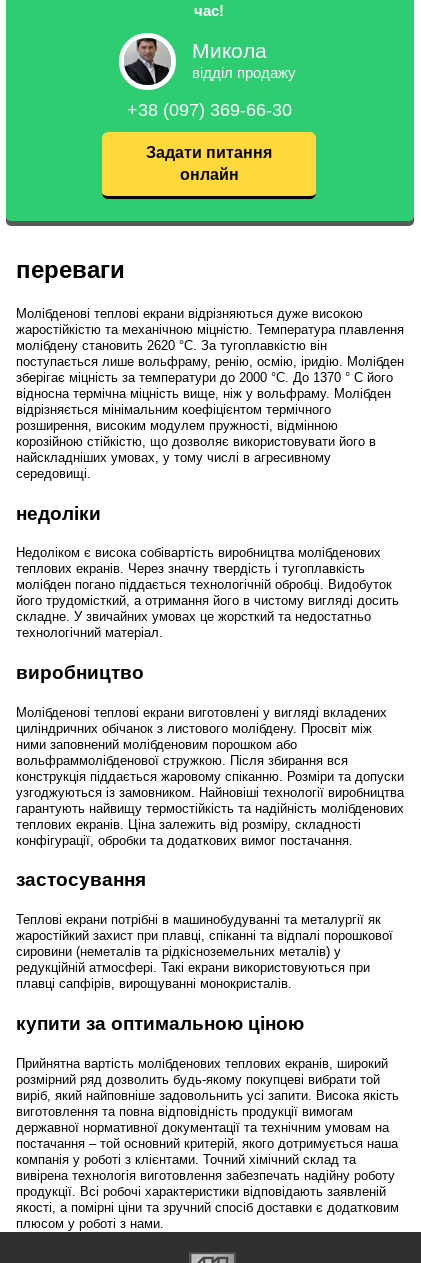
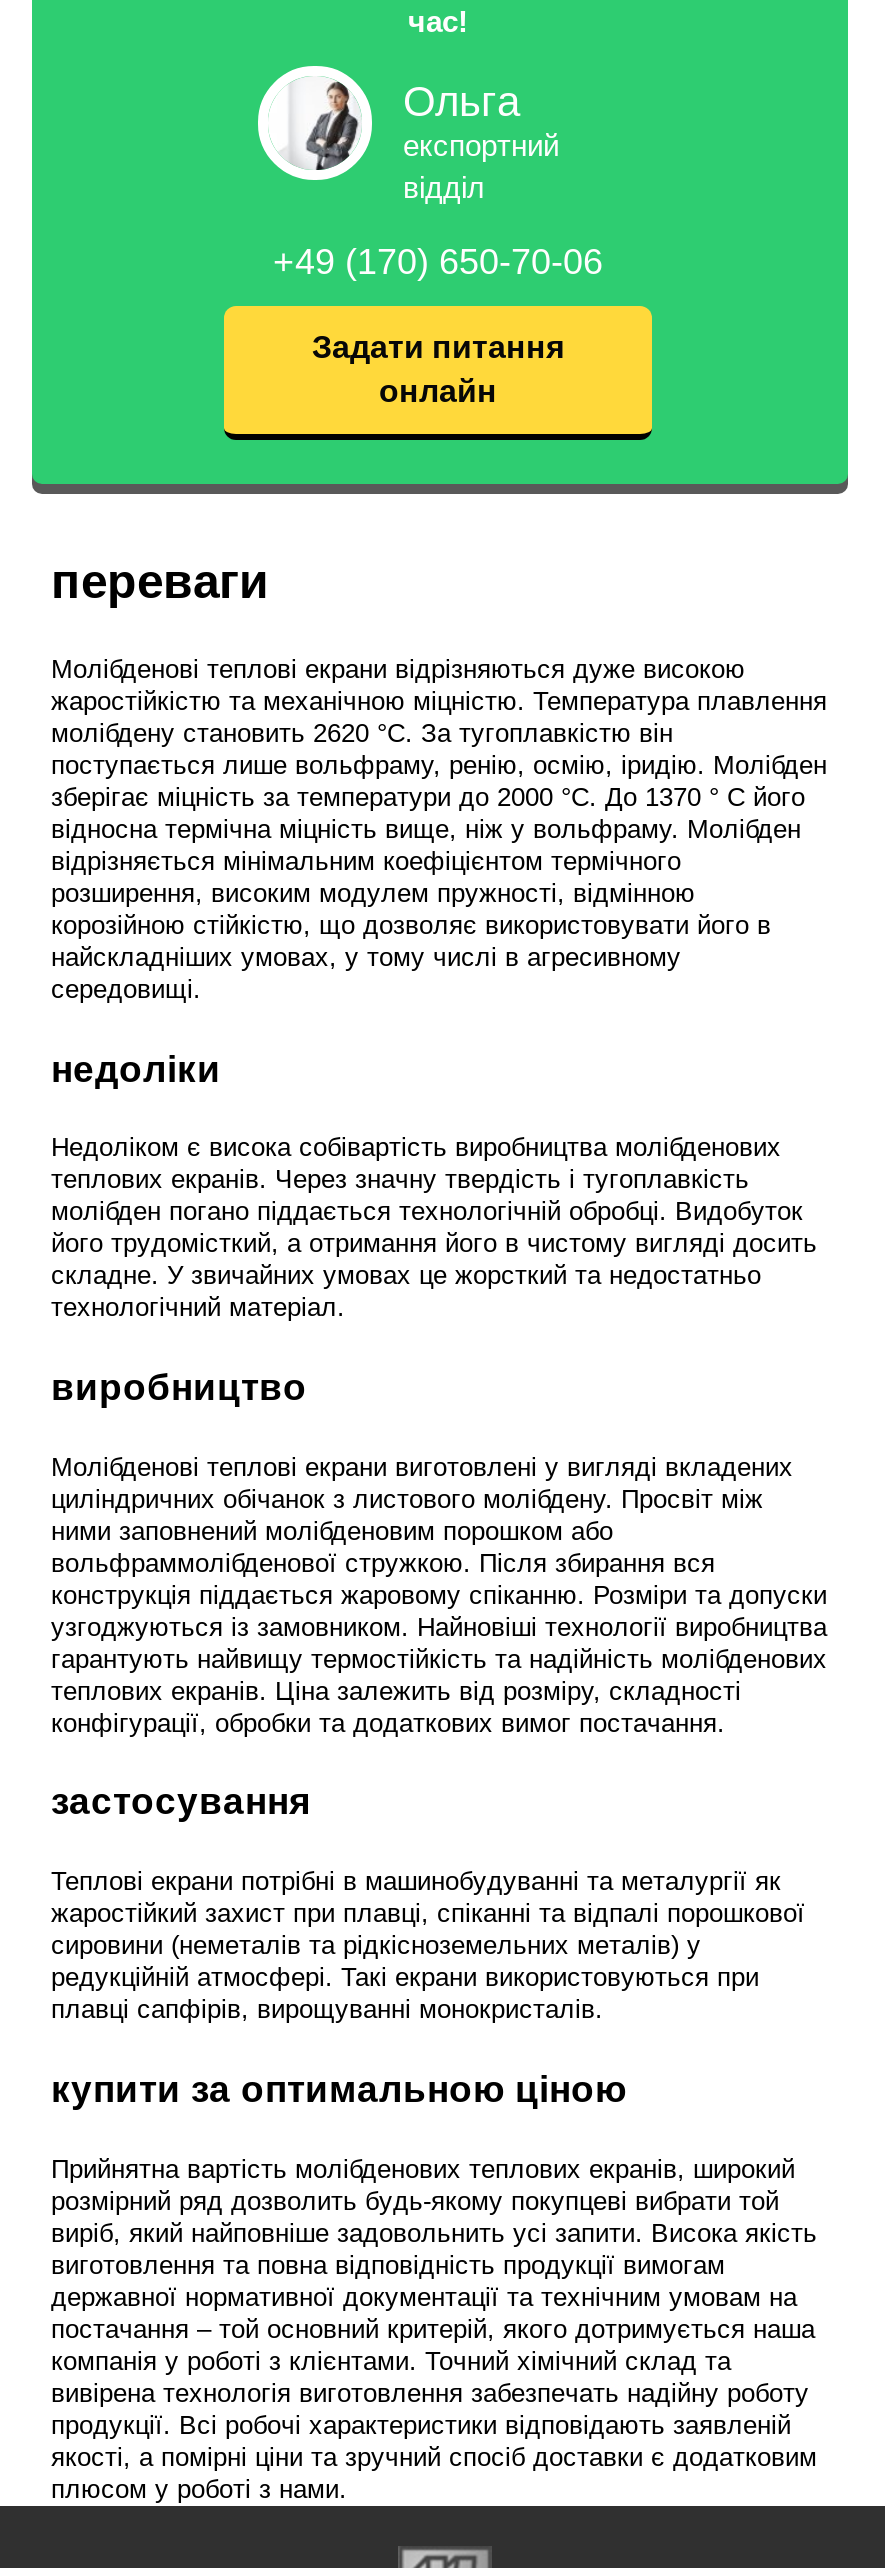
[123,37,295,86] [image] | Микола | відділ продажу -> [270,76,559,204] [image] | Ольга | експортний | відділ
[126,100,291,120] +38 (097) 369-66-30 -> [273,242,603,282] +49 (170) 650-70-06

